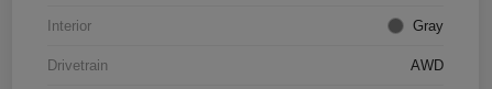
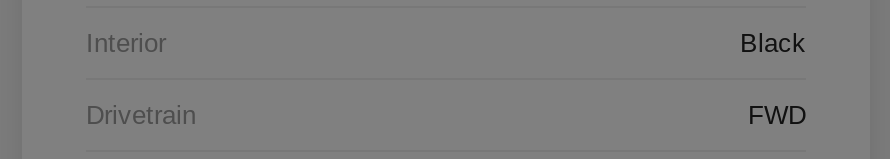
[413,17,444,34] Gray -> [740,29,806,59] Black
[411,57,444,73] AWD -> [748,101,806,131] FWD

